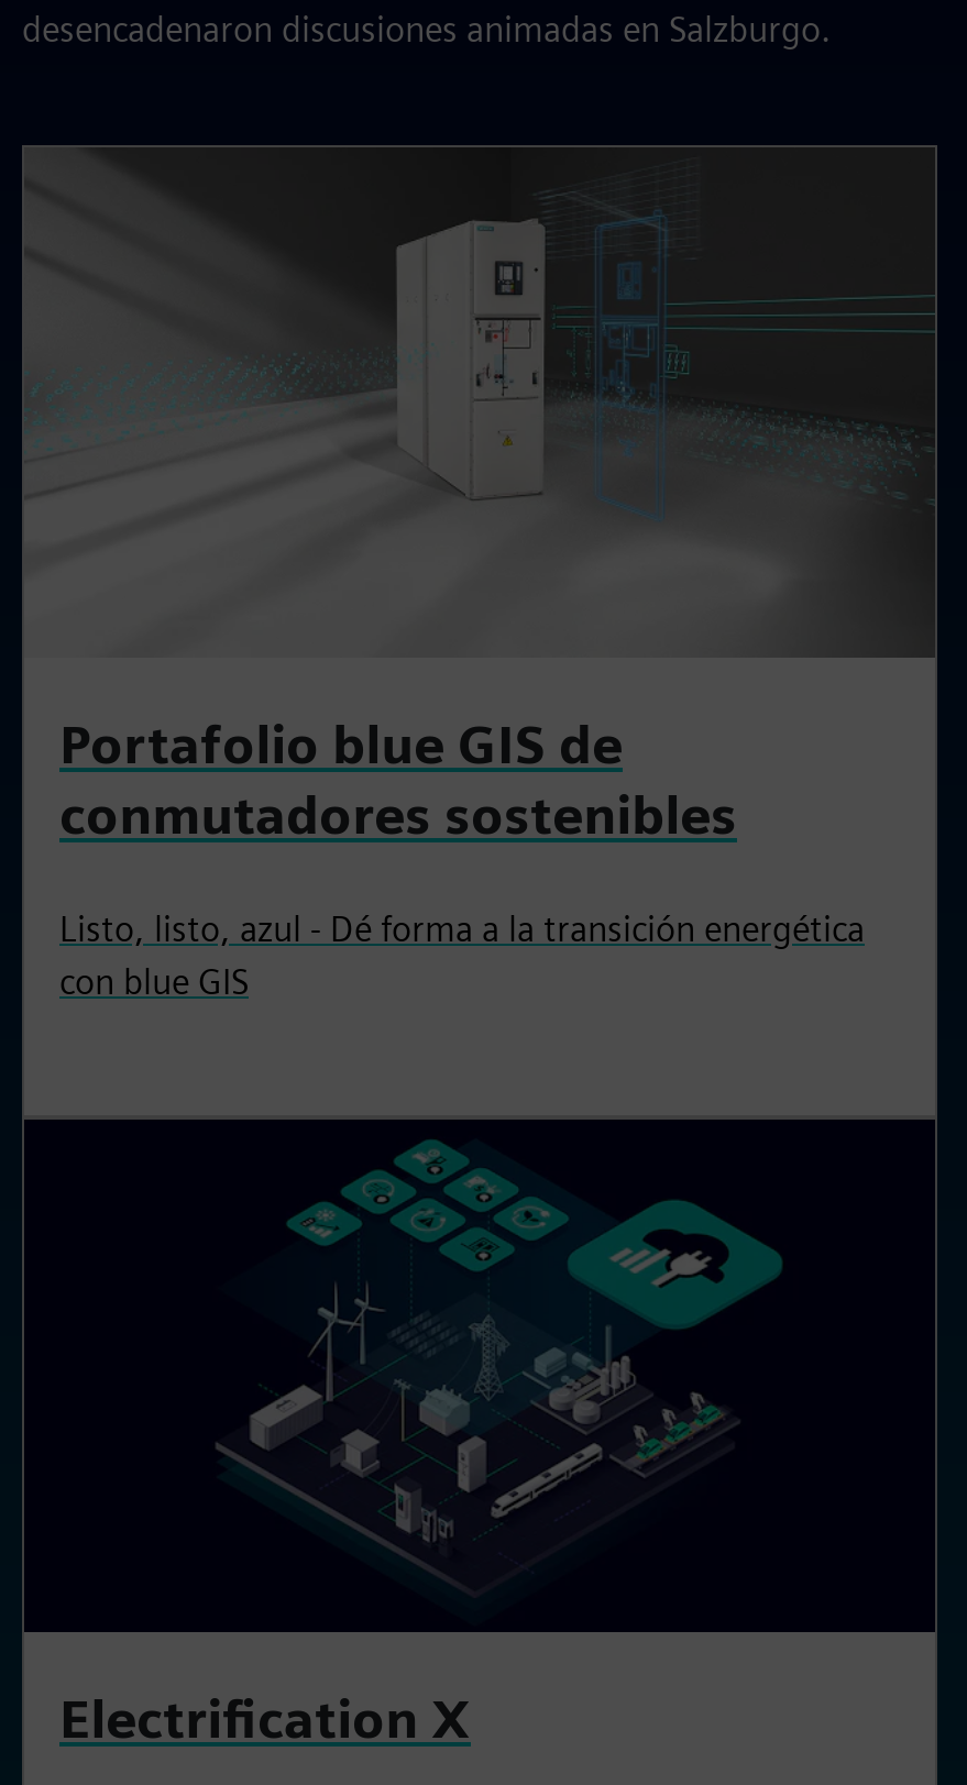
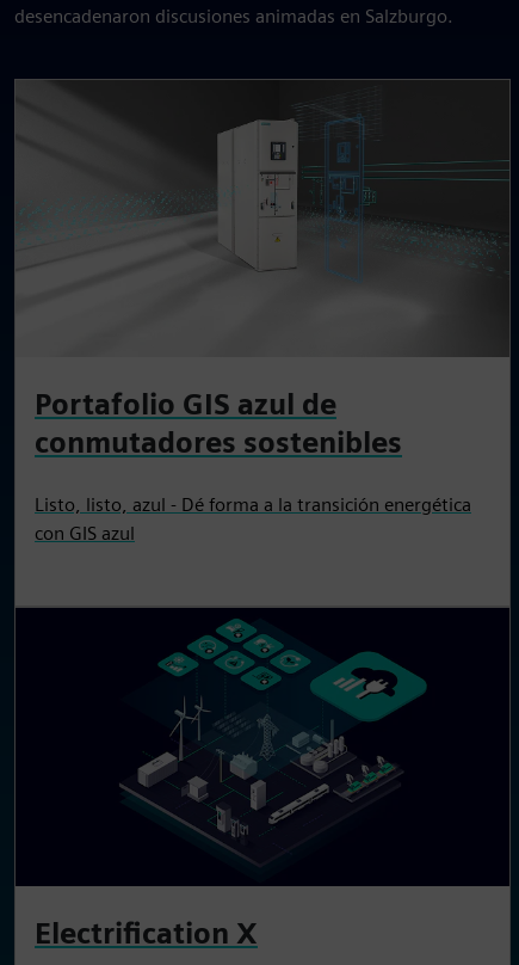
[59,714,623,777] Portafolio blue GIS de -> [35,387,336,422] Portafolio GIS azul de
[59,962,249,1004] con blue GIS -> [35,522,135,545] con GIS azul

